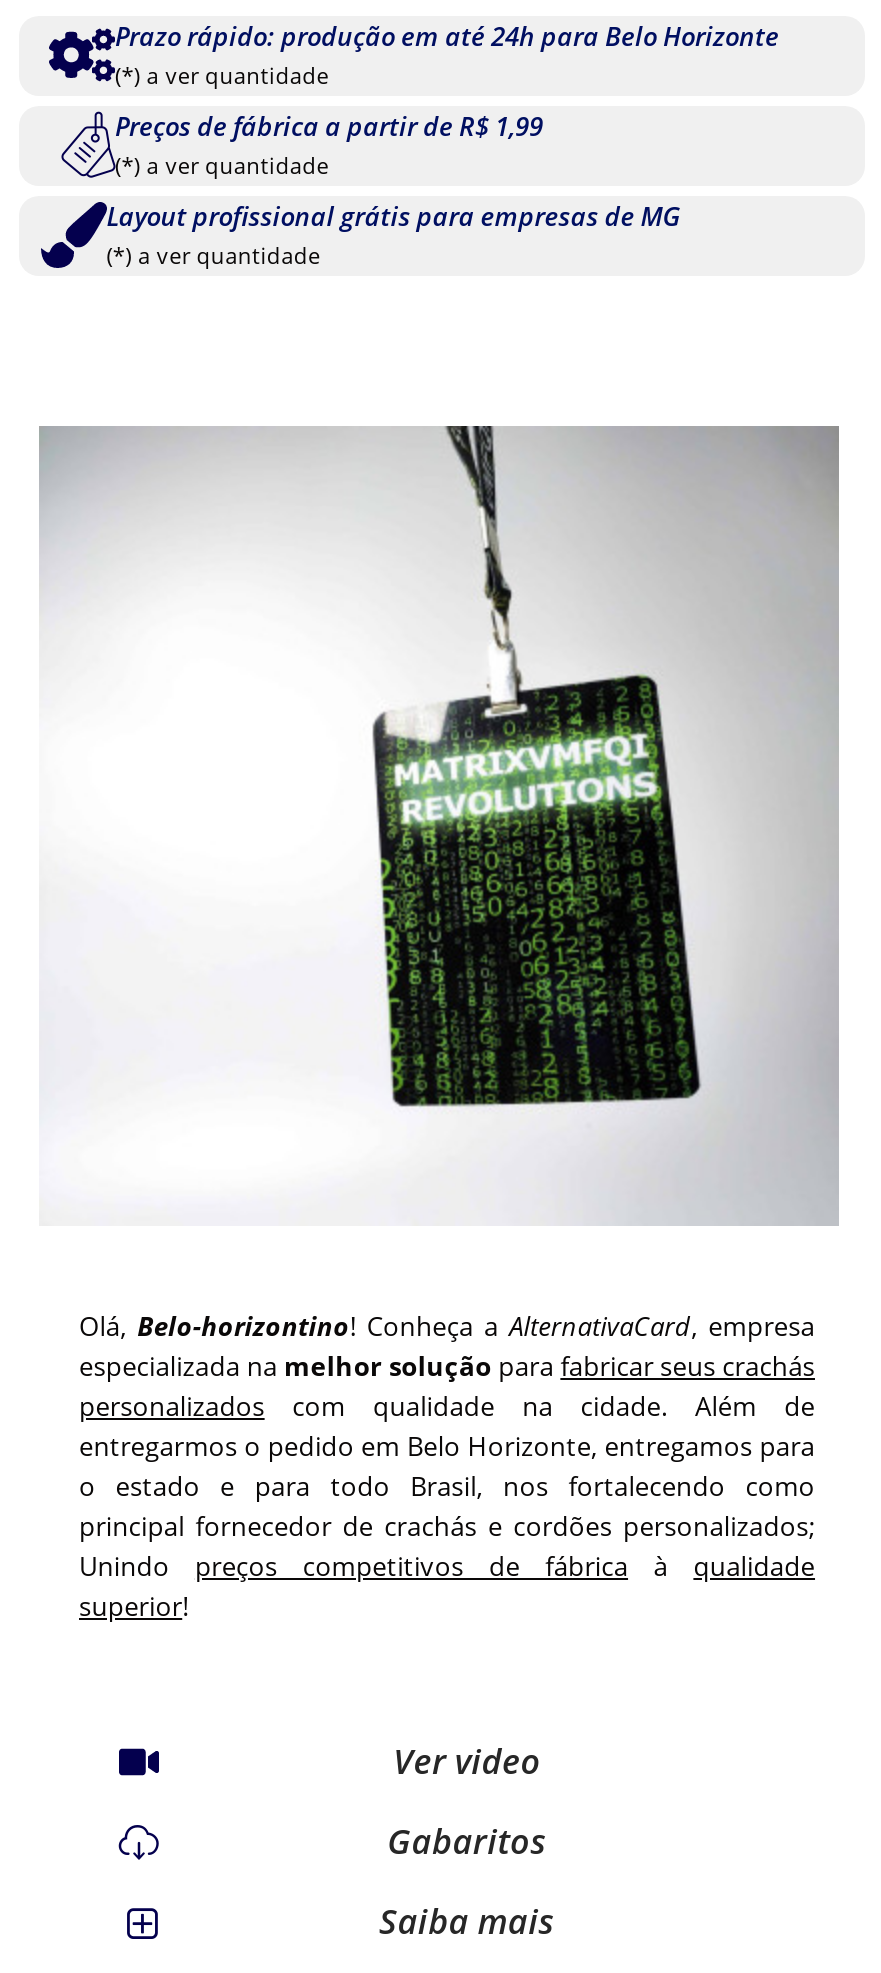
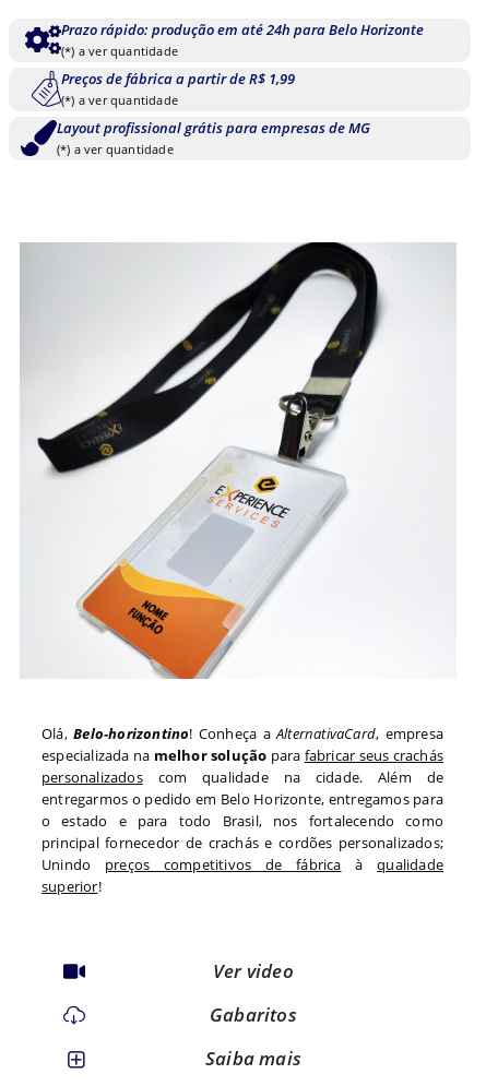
[71,424,839,1226] [image] -> [36,242,455,680] [image]

